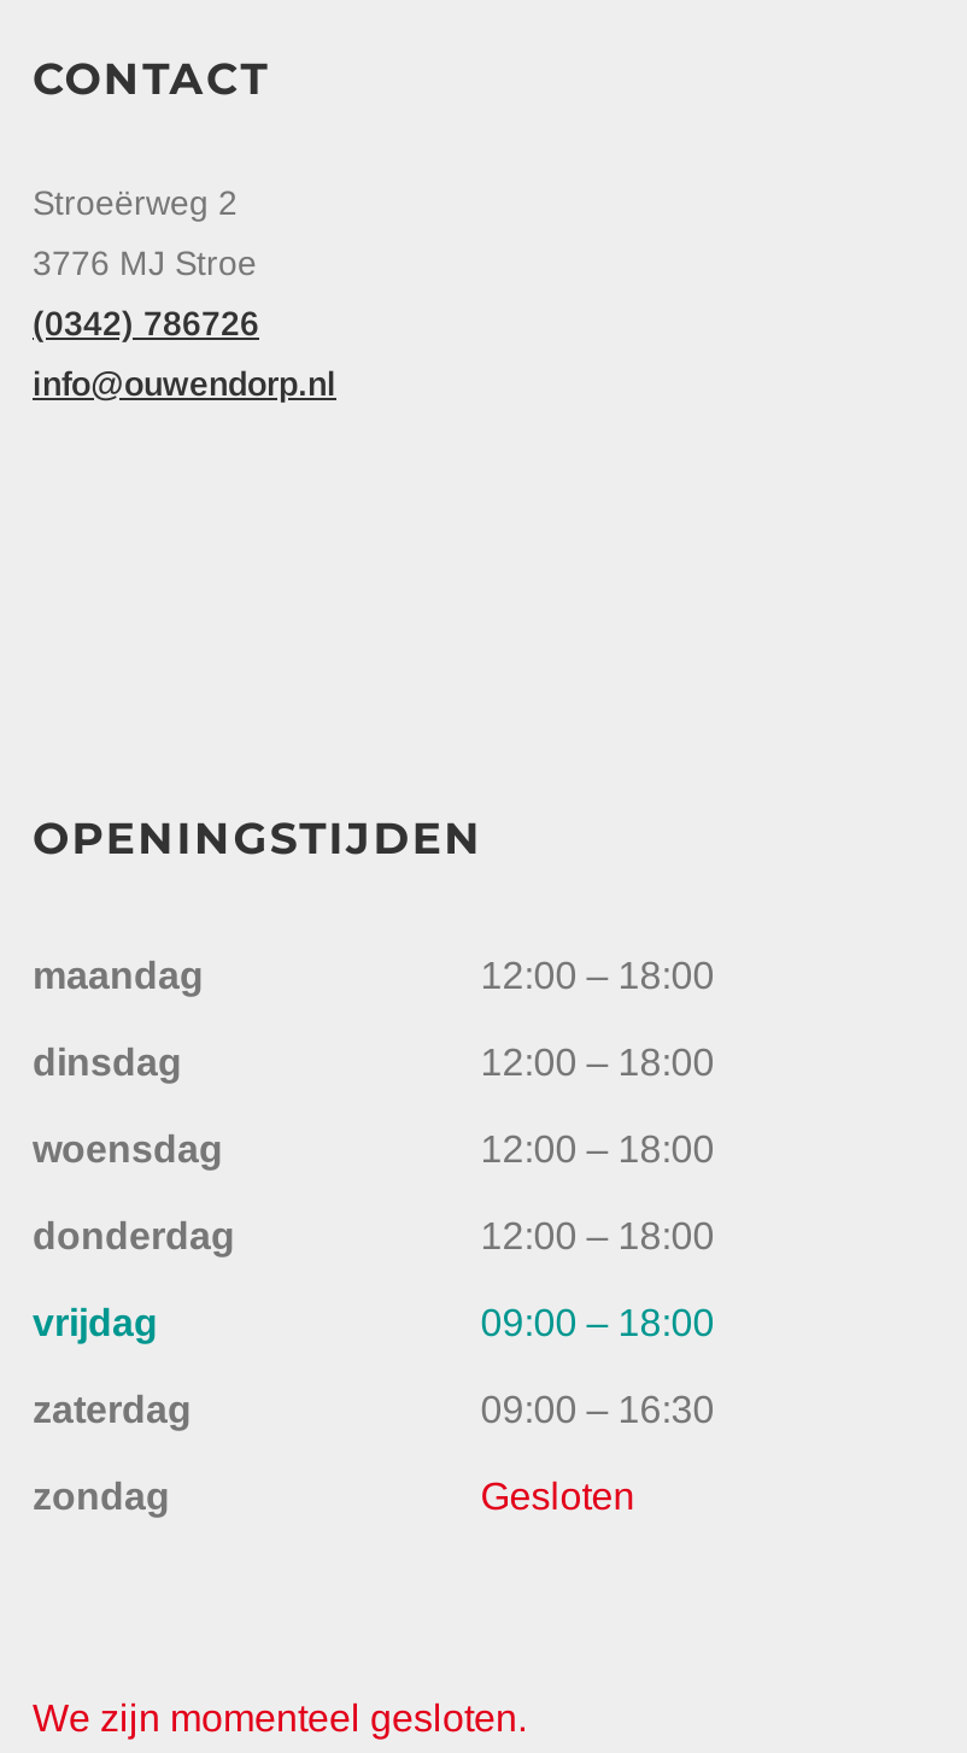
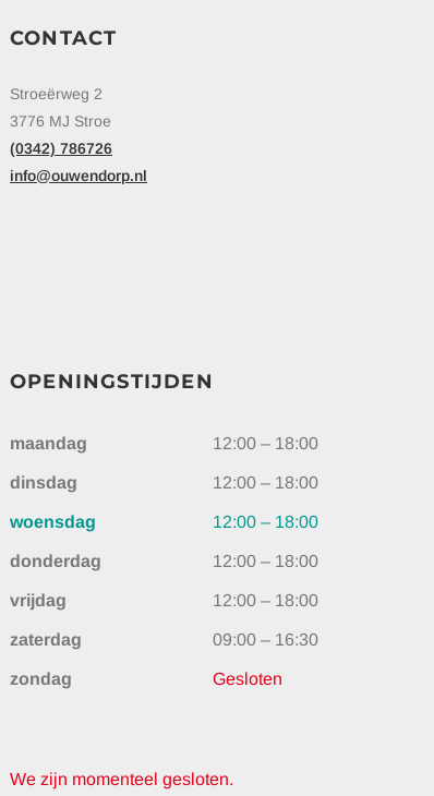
[481,1303,715,1344] 09:00 – 18:00 -> [212,591,318,610] 12:00 – 18:00

